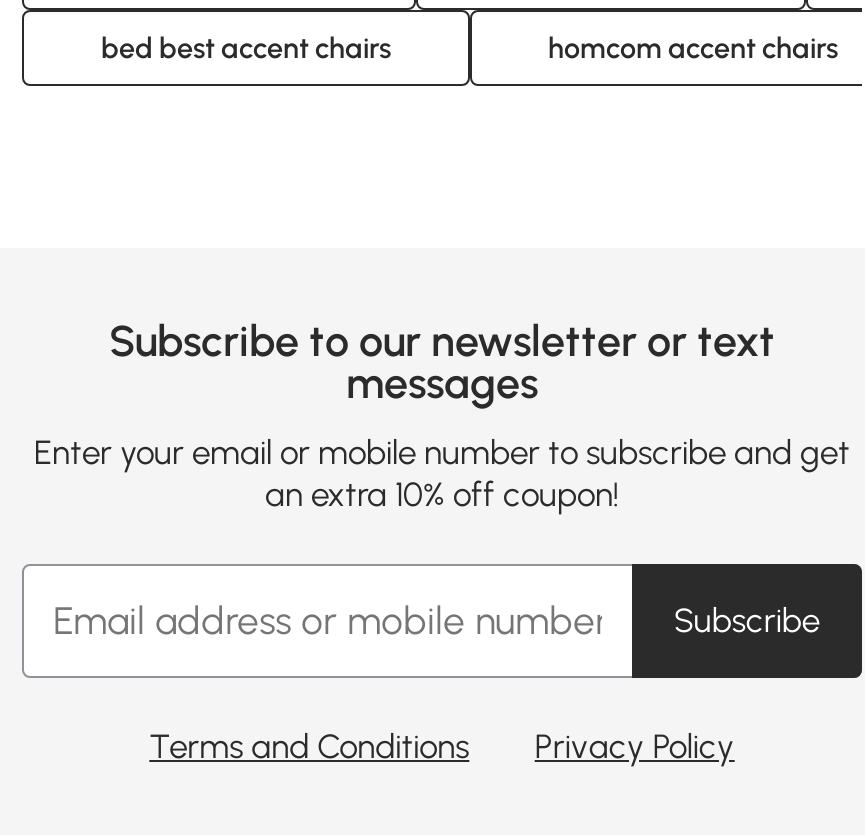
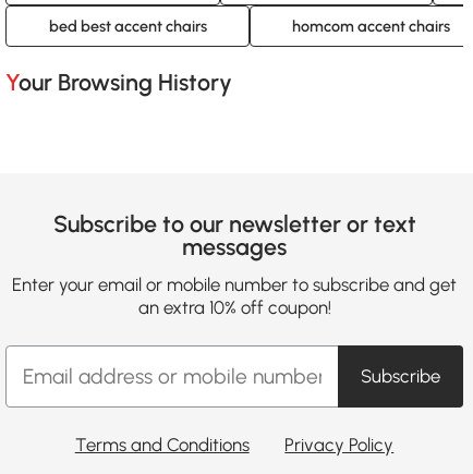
none -> [19,69,232,96] Your Browsing History

